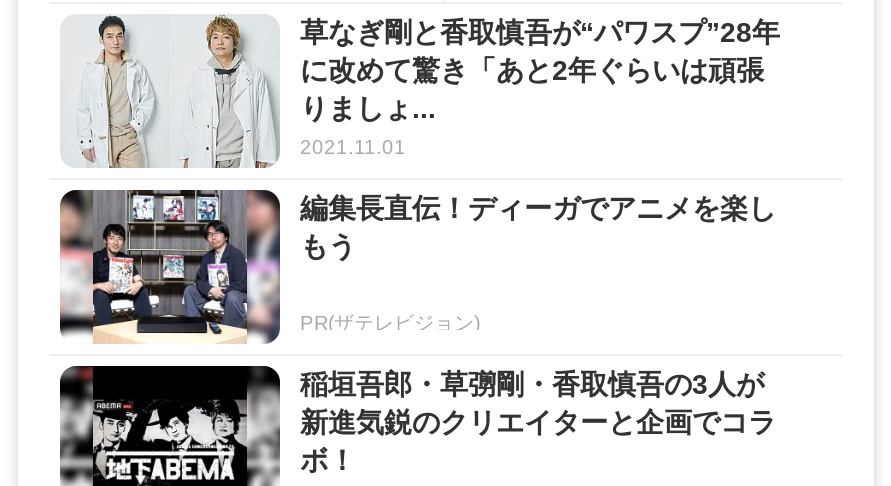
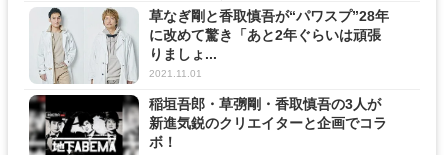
[60,188,776,344] [image] | 編集長直伝！ディーガでアニメを楽し | もう | PR(ザテレビジョン) -> none

